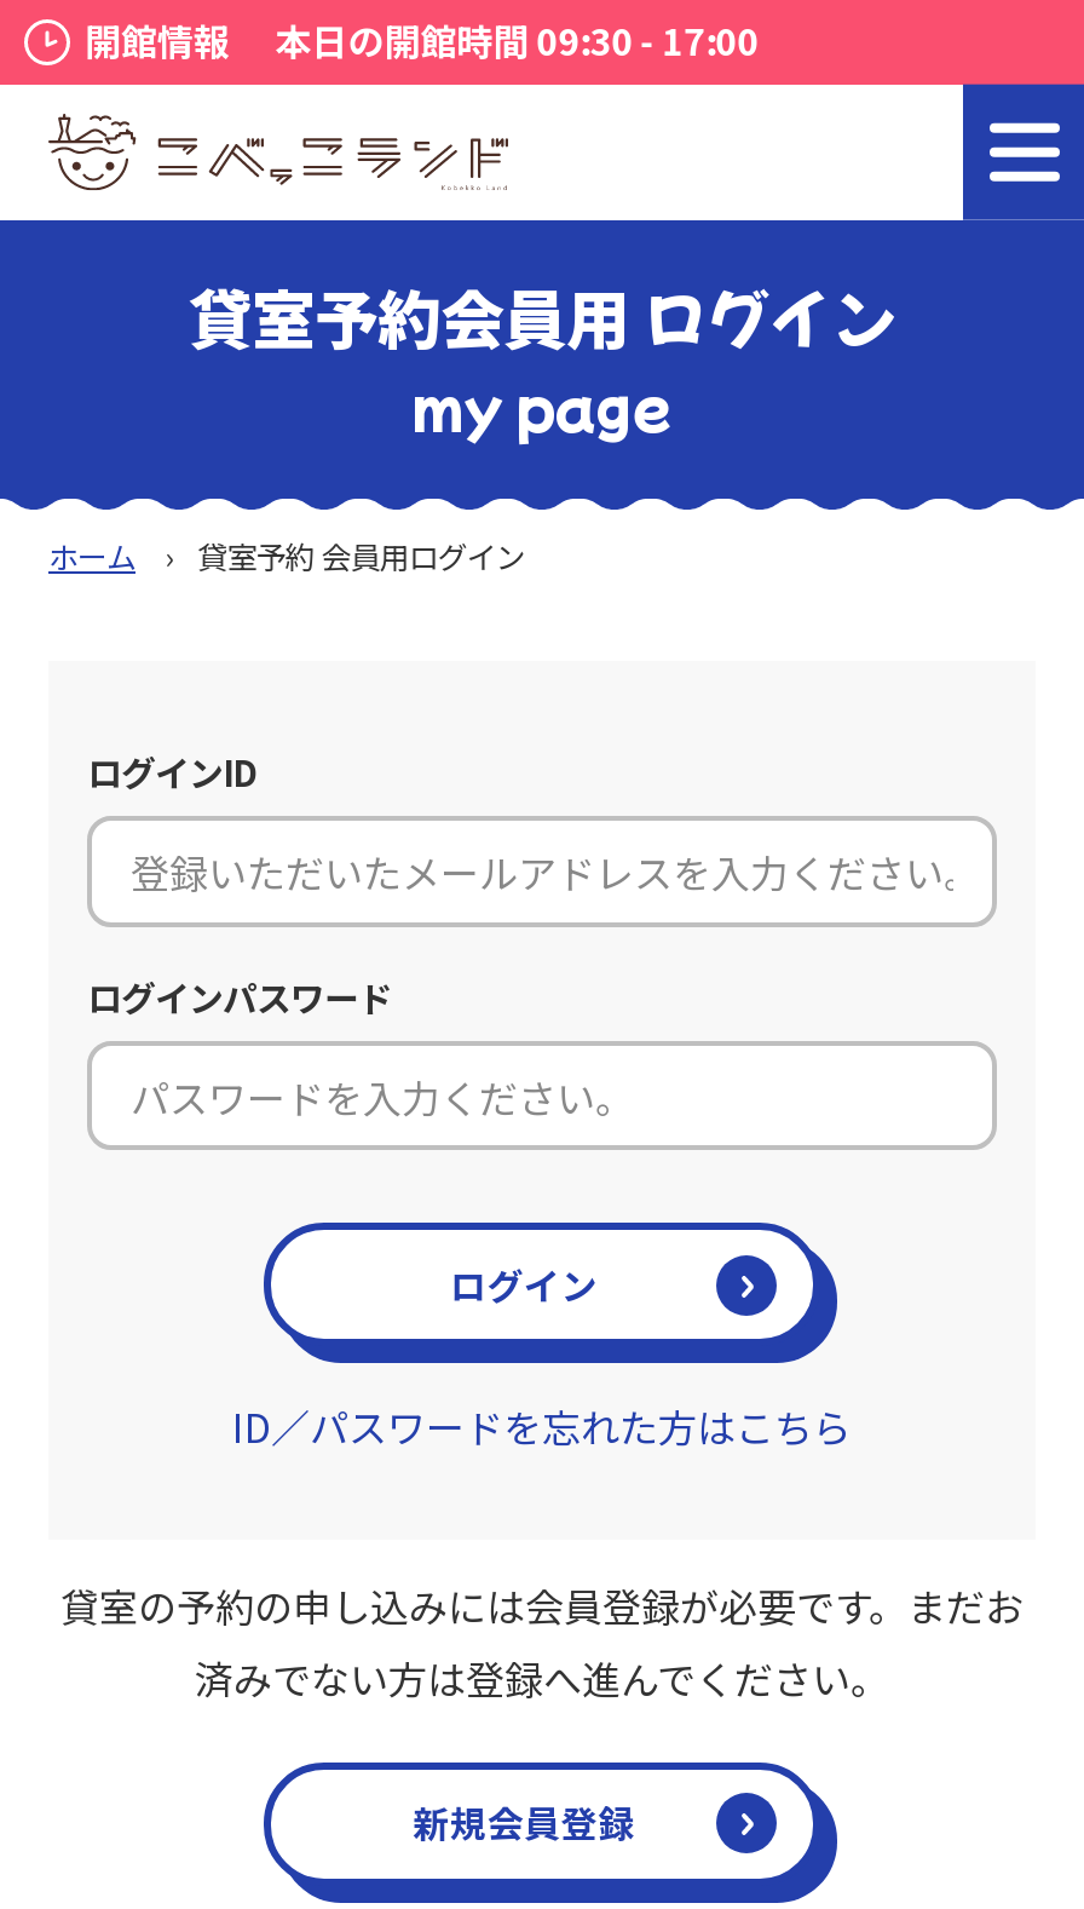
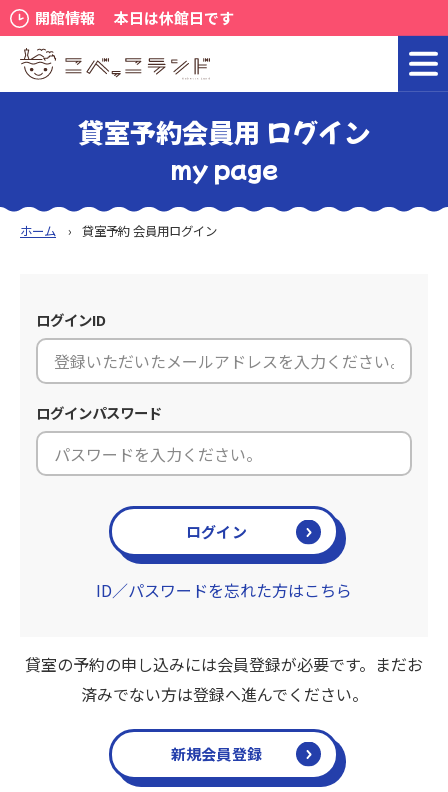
[275,14,832,65] 本日の開館時間 09:30 - 17:00 -> [114,7,234,28] 本日は休館日です

